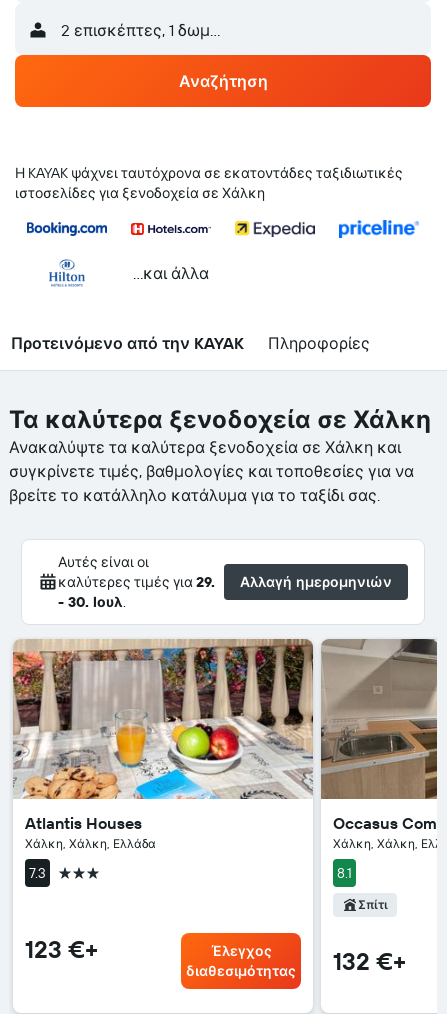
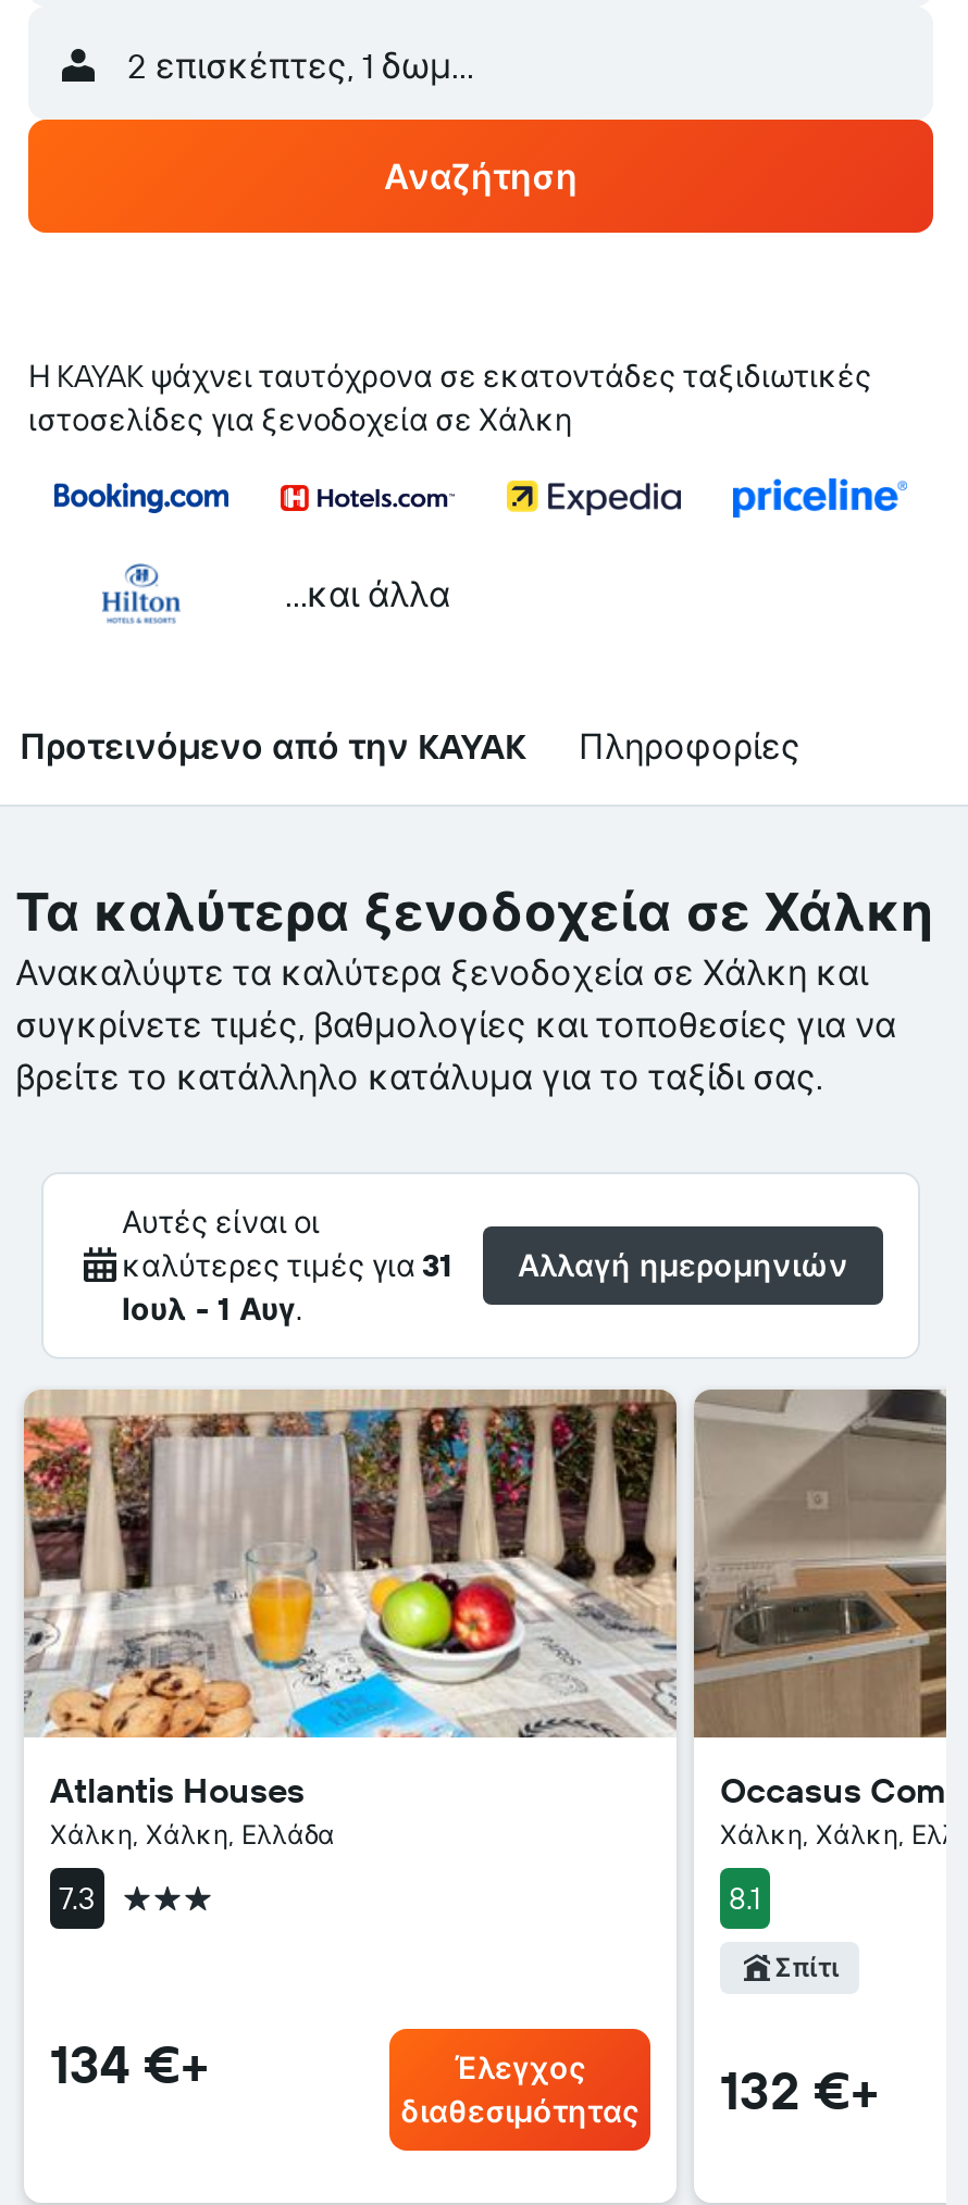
[58,573,215,611] καλύτερες τιμές για 29. | - 30. Ιουλ. -> [122,1246,452,1329] καλύτερες τιμές για 31 | Ιουλ - 1 Αυγ.
[25,934,98,964] 123 €+ -> [50,2031,209,2096] 134 €+

